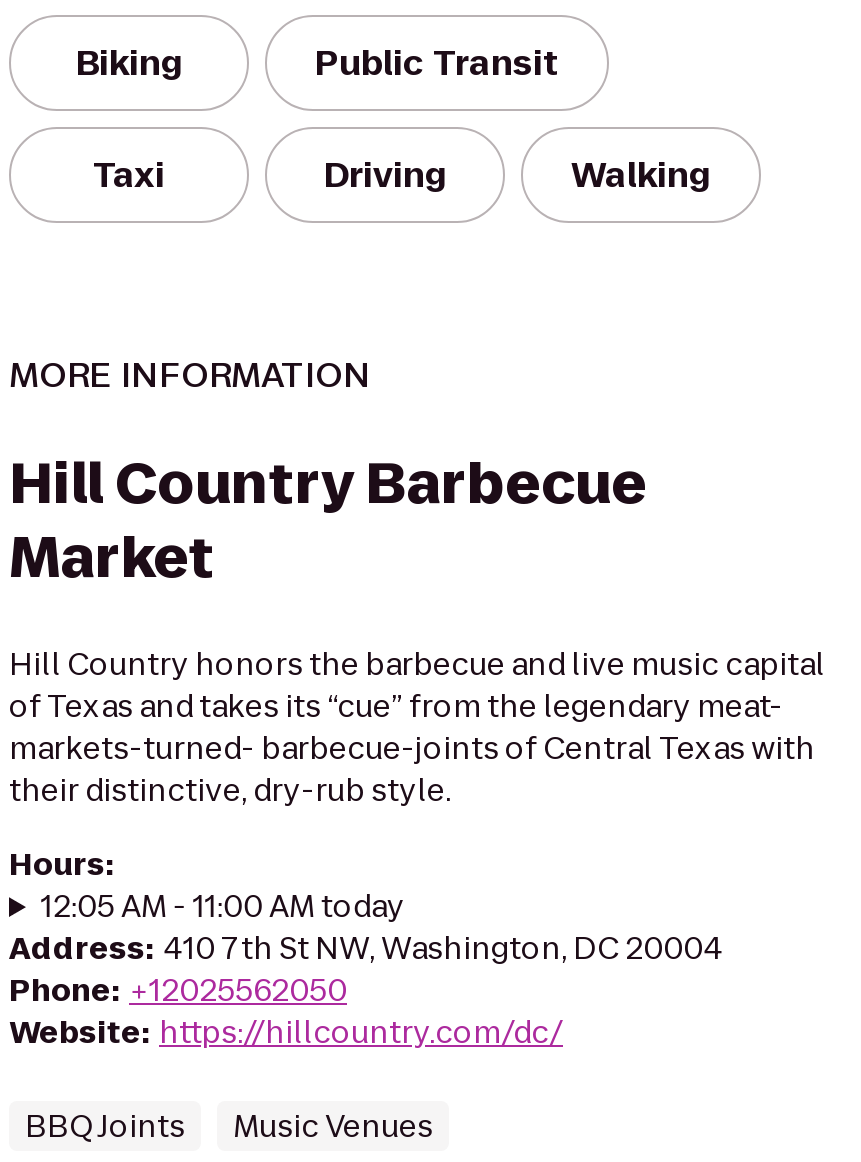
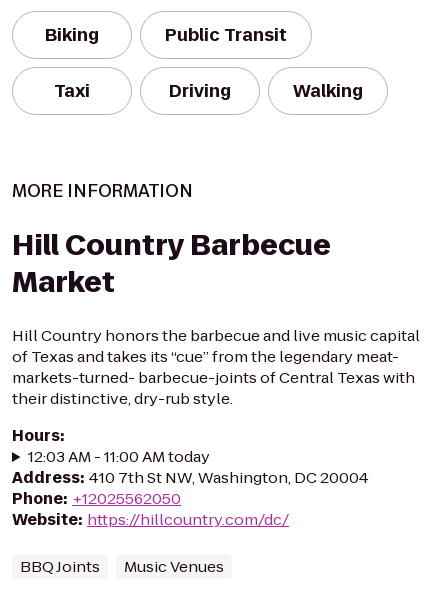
[41,885,405,927] 12:05 AM - 11:00 AM today -> [28,446,210,467] 12:03 AM - 11:00 AM today

